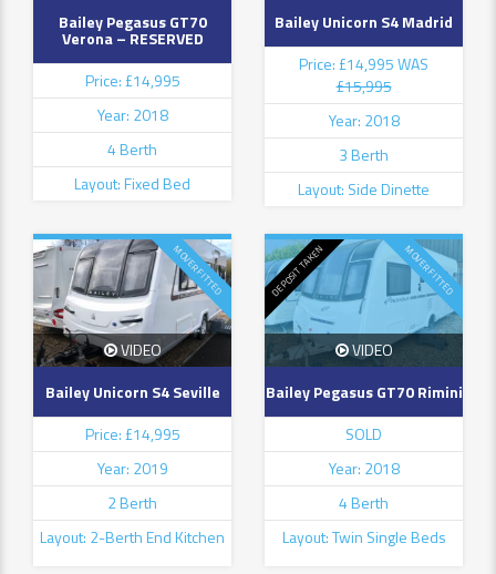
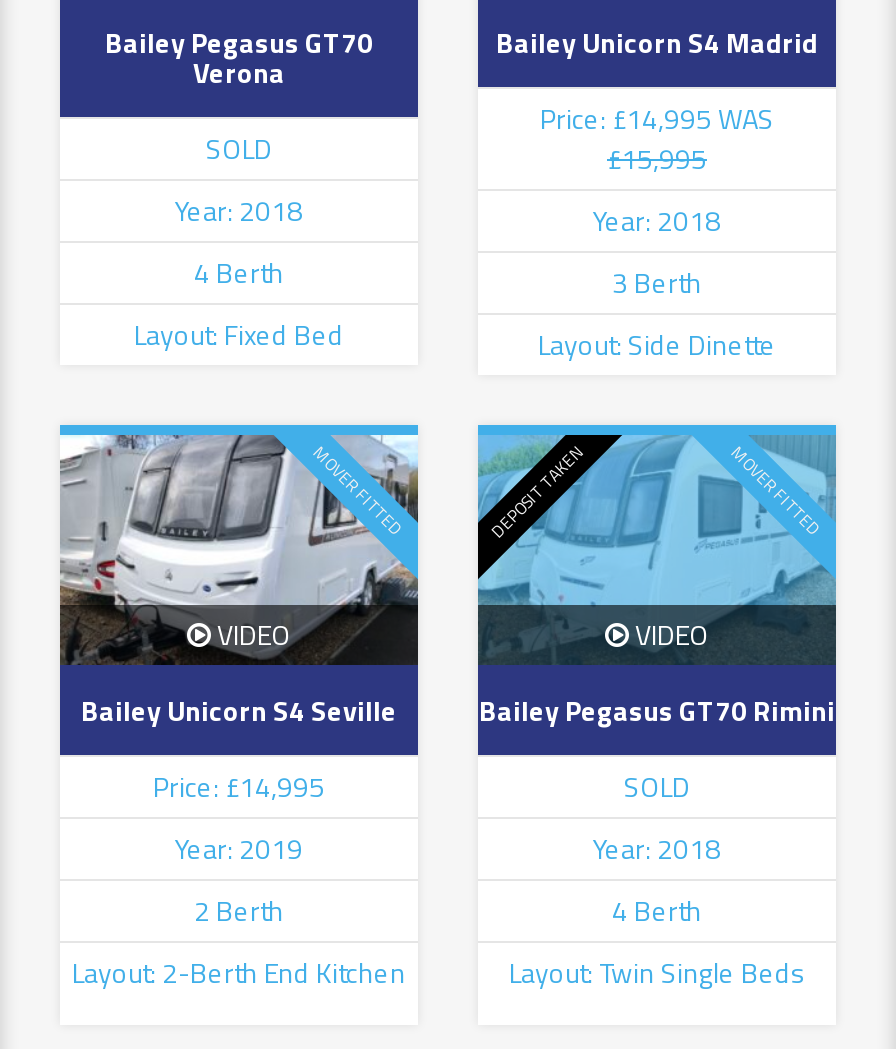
[61,27,203,50] Verona – RESERVED -> [193,52,285,94] Verona
[85,69,180,92] Price: £14,995 -> [206,128,272,170] SOLD

